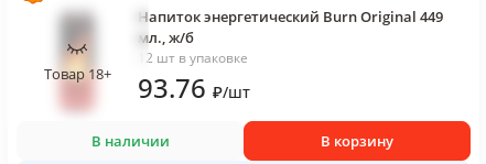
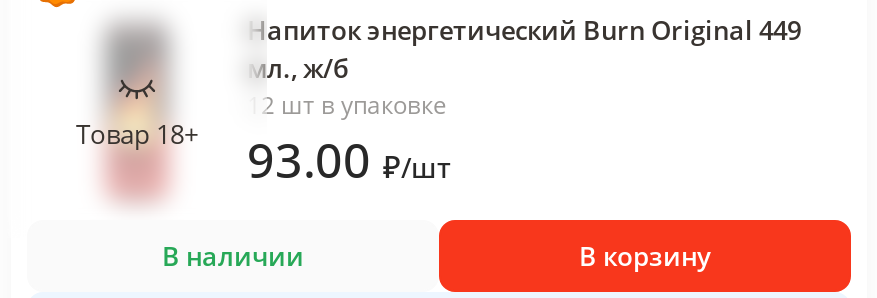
[44,64,250,106] Товар 18+ 93.76 ₽/шт -> [76,116,451,192] Товар 18+ 93.00 ₽/шт

